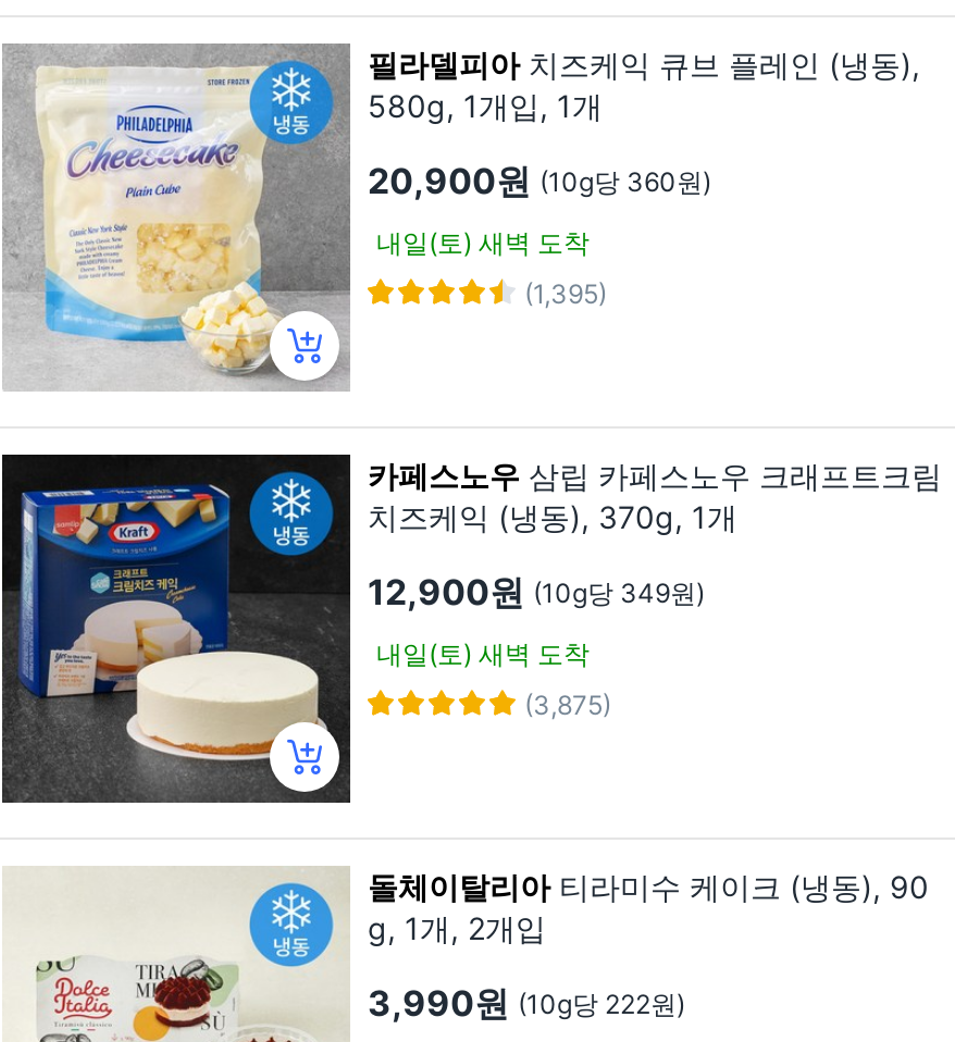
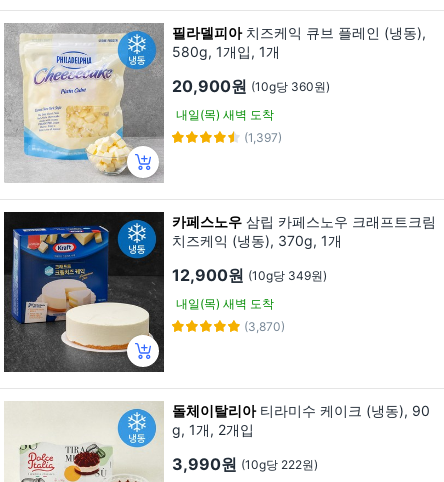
[376,226,590,258] 내일(토) 새벽 도착 -> [176,107,274,122] 내일(목) 새벽 도착
[524,277,607,310] (1,395) -> [244,130,282,145] (1,397)
[376,637,590,669] 내일(토) 새벽 도착 -> [176,296,274,311] 내일(목) 새벽 도착
[524,688,611,721] (3,875) -> [244,319,285,334] (3,870)

